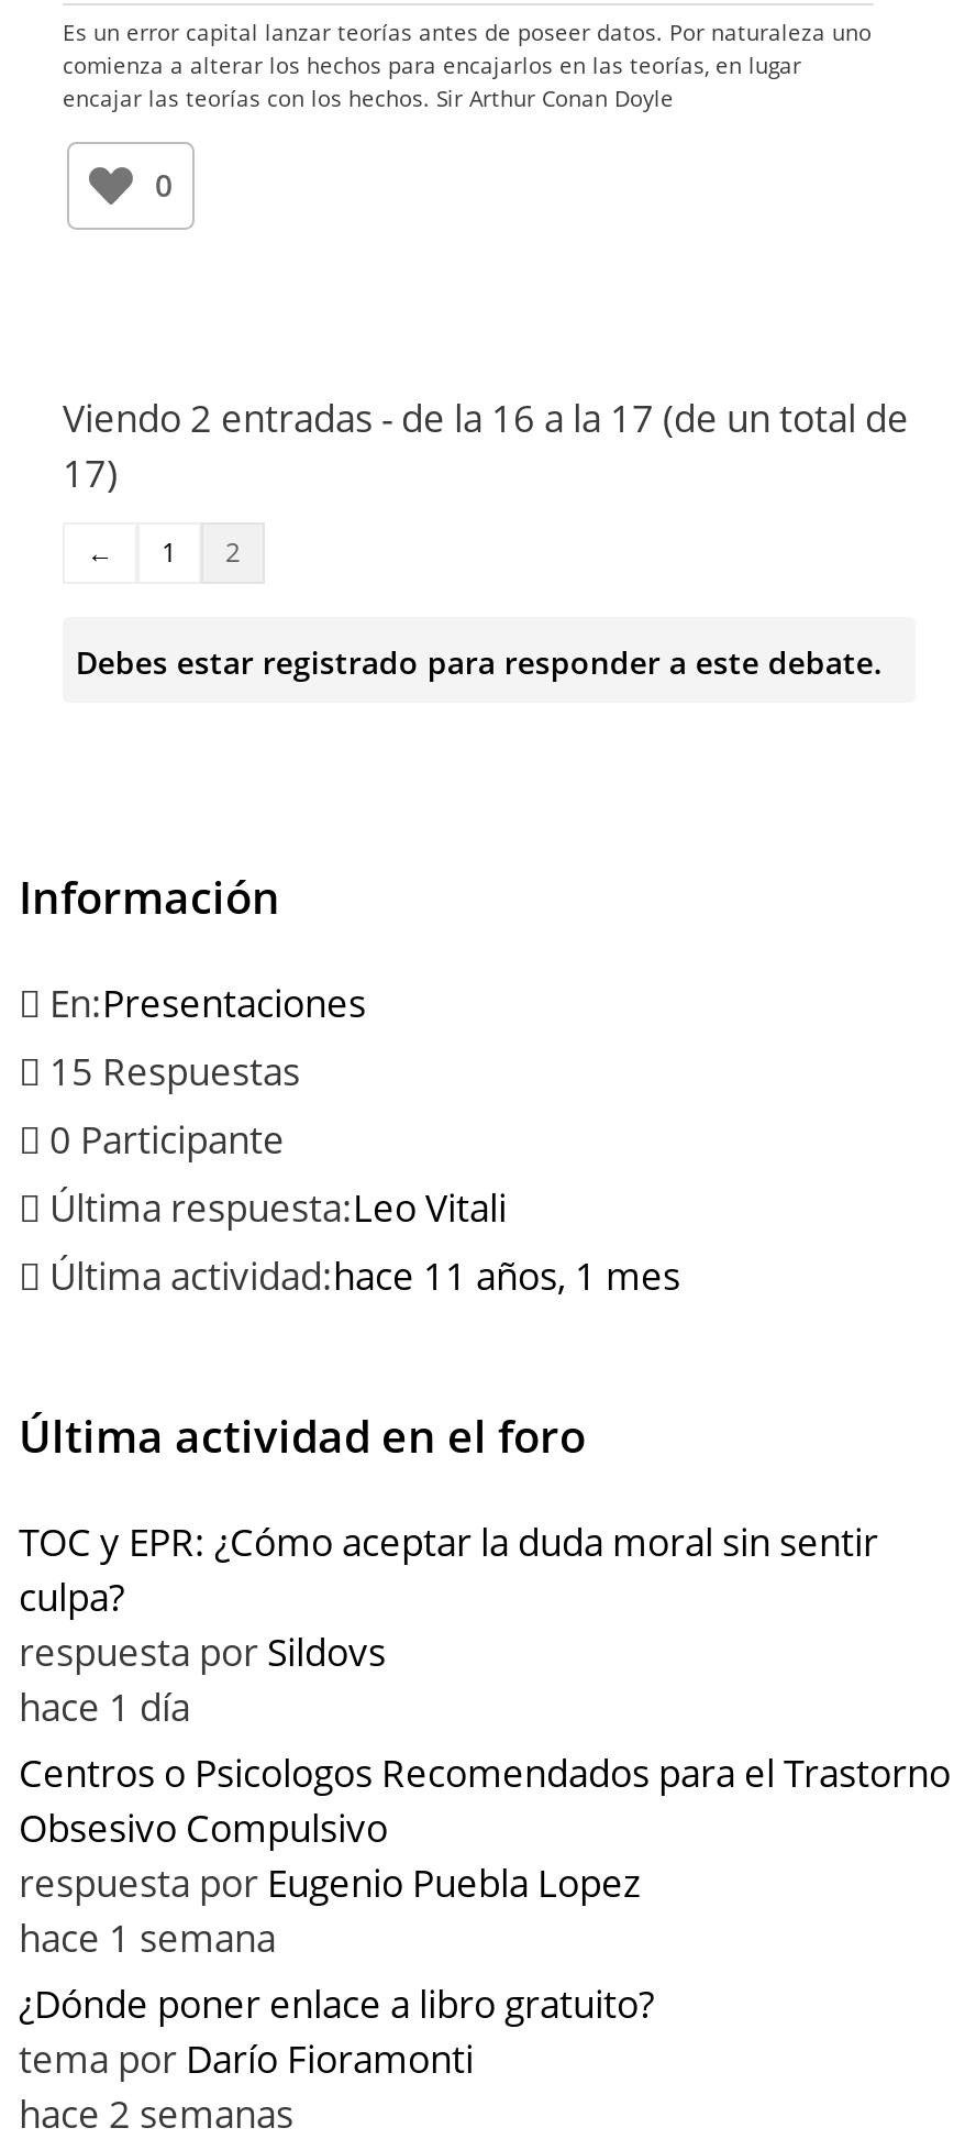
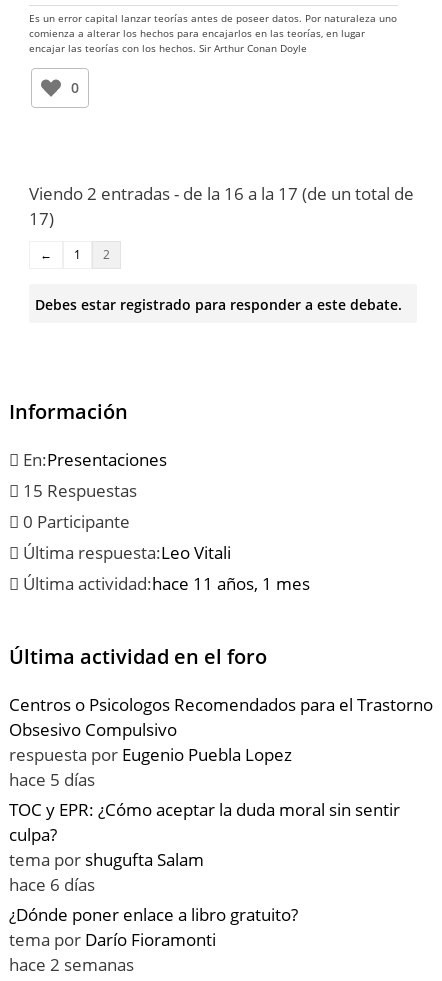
moved [19,1518,878,1623] -> [9,798,400,846]: TOC y EPR: ¿Cómo aceptar la duda moral sin sentir | culpa?
[19,1628,386,1733] respuesta por Sildovs | hace 1 día -> none
moved [19,1749,951,1909] -> [9,693,433,766]: Centros o Psicologos Recomendados para el Trastorno | Obsesivo Compulsivo | respuesta por Eugenio Puebla Lopez
[19,1914,276,1964] hace 1 semana -> [9,768,204,896] hace 5 días | tema por shugufta Salam | hace 6 días

